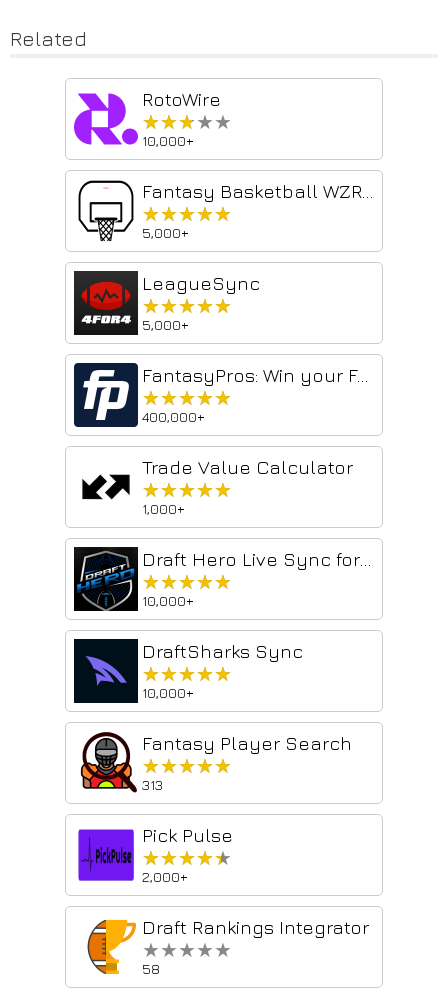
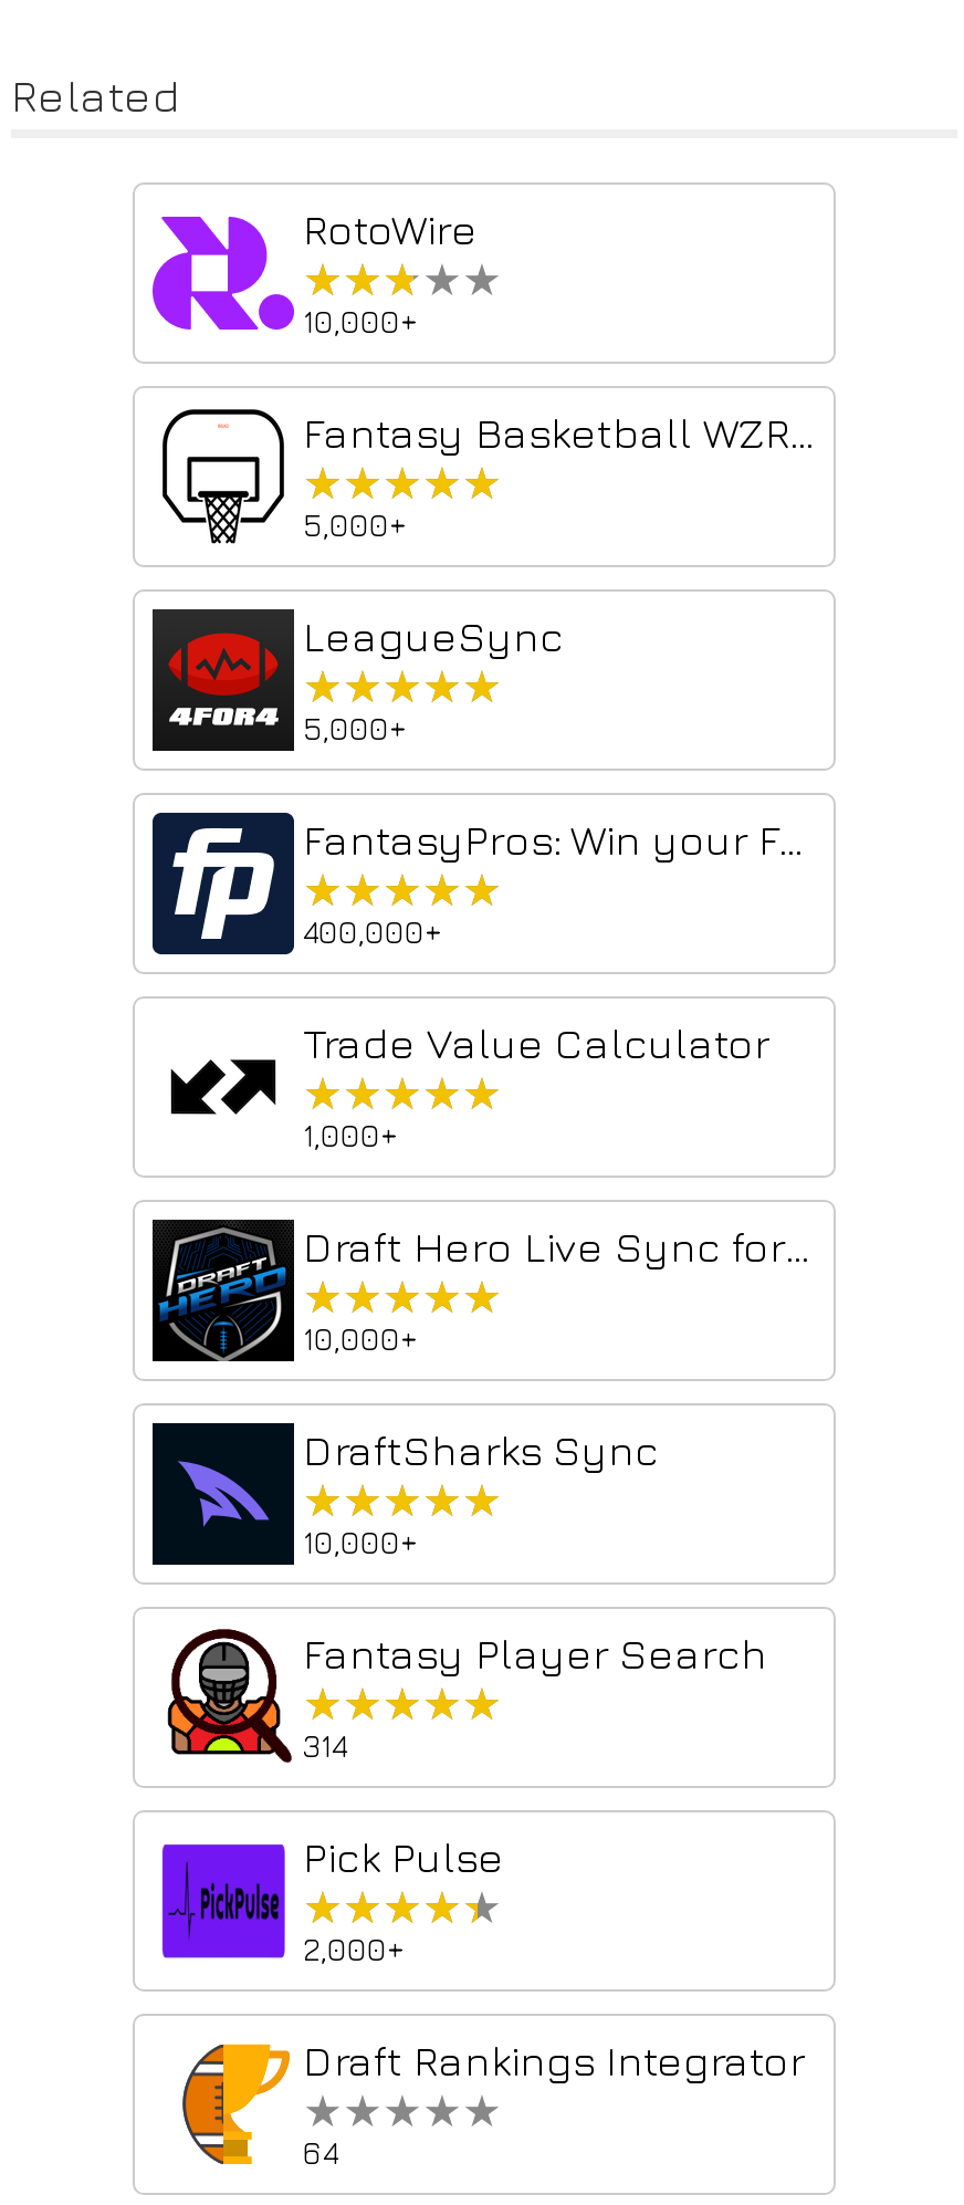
[142,776,163,793] 313 -> [303,1727,347,1764] 314
[142,960,160,977] 58 -> [303,2134,338,2171] 64

